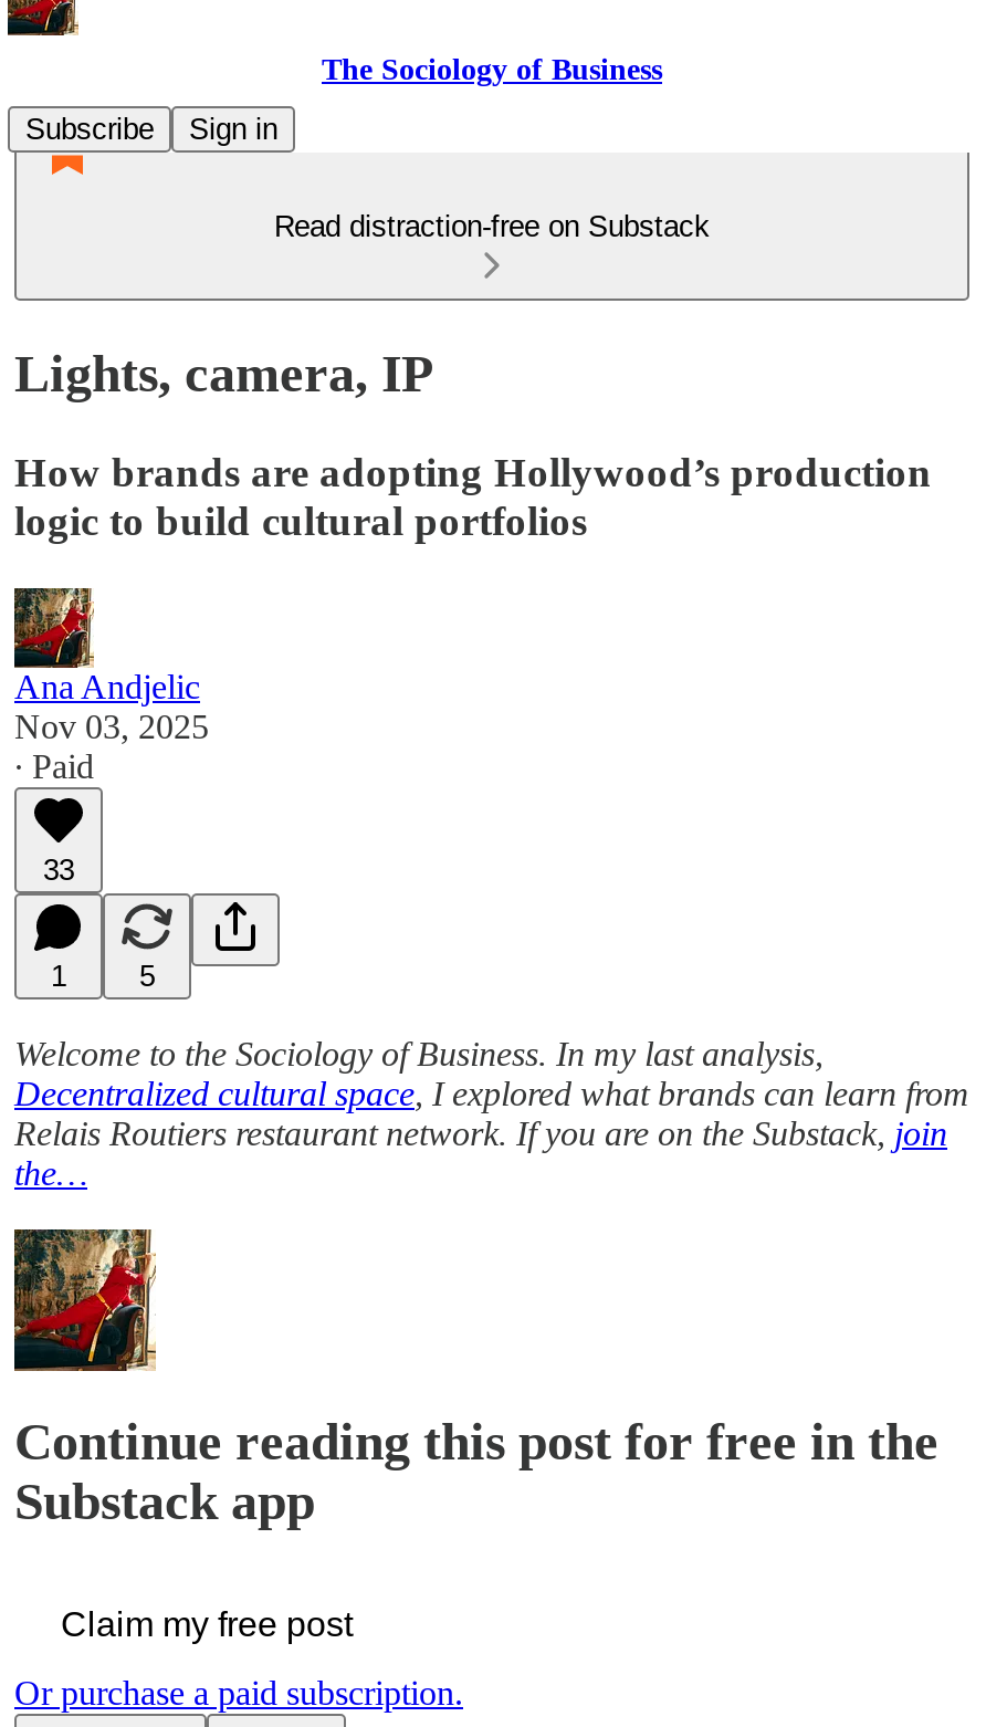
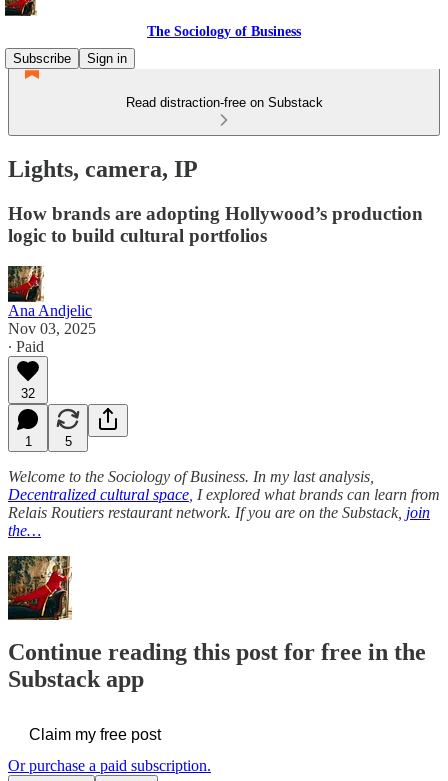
[43,852,74,886] 33 -> [21,385,35,400] 32

